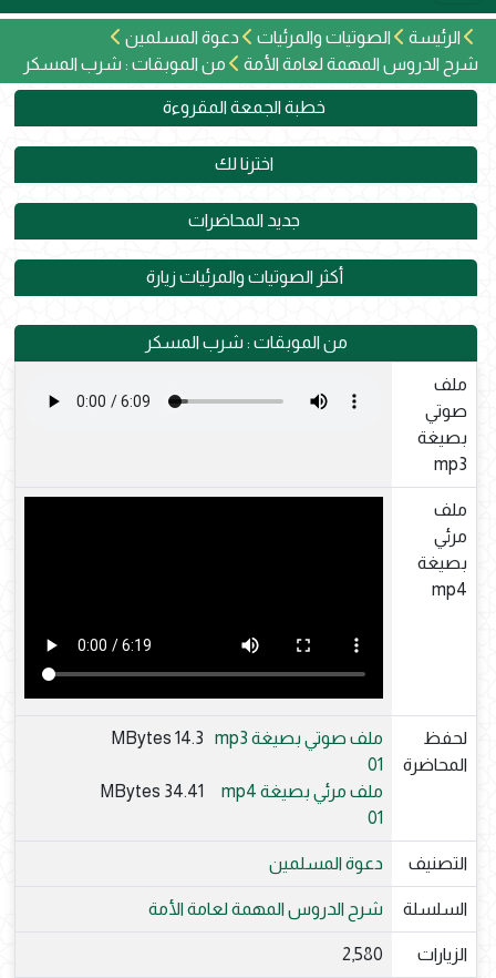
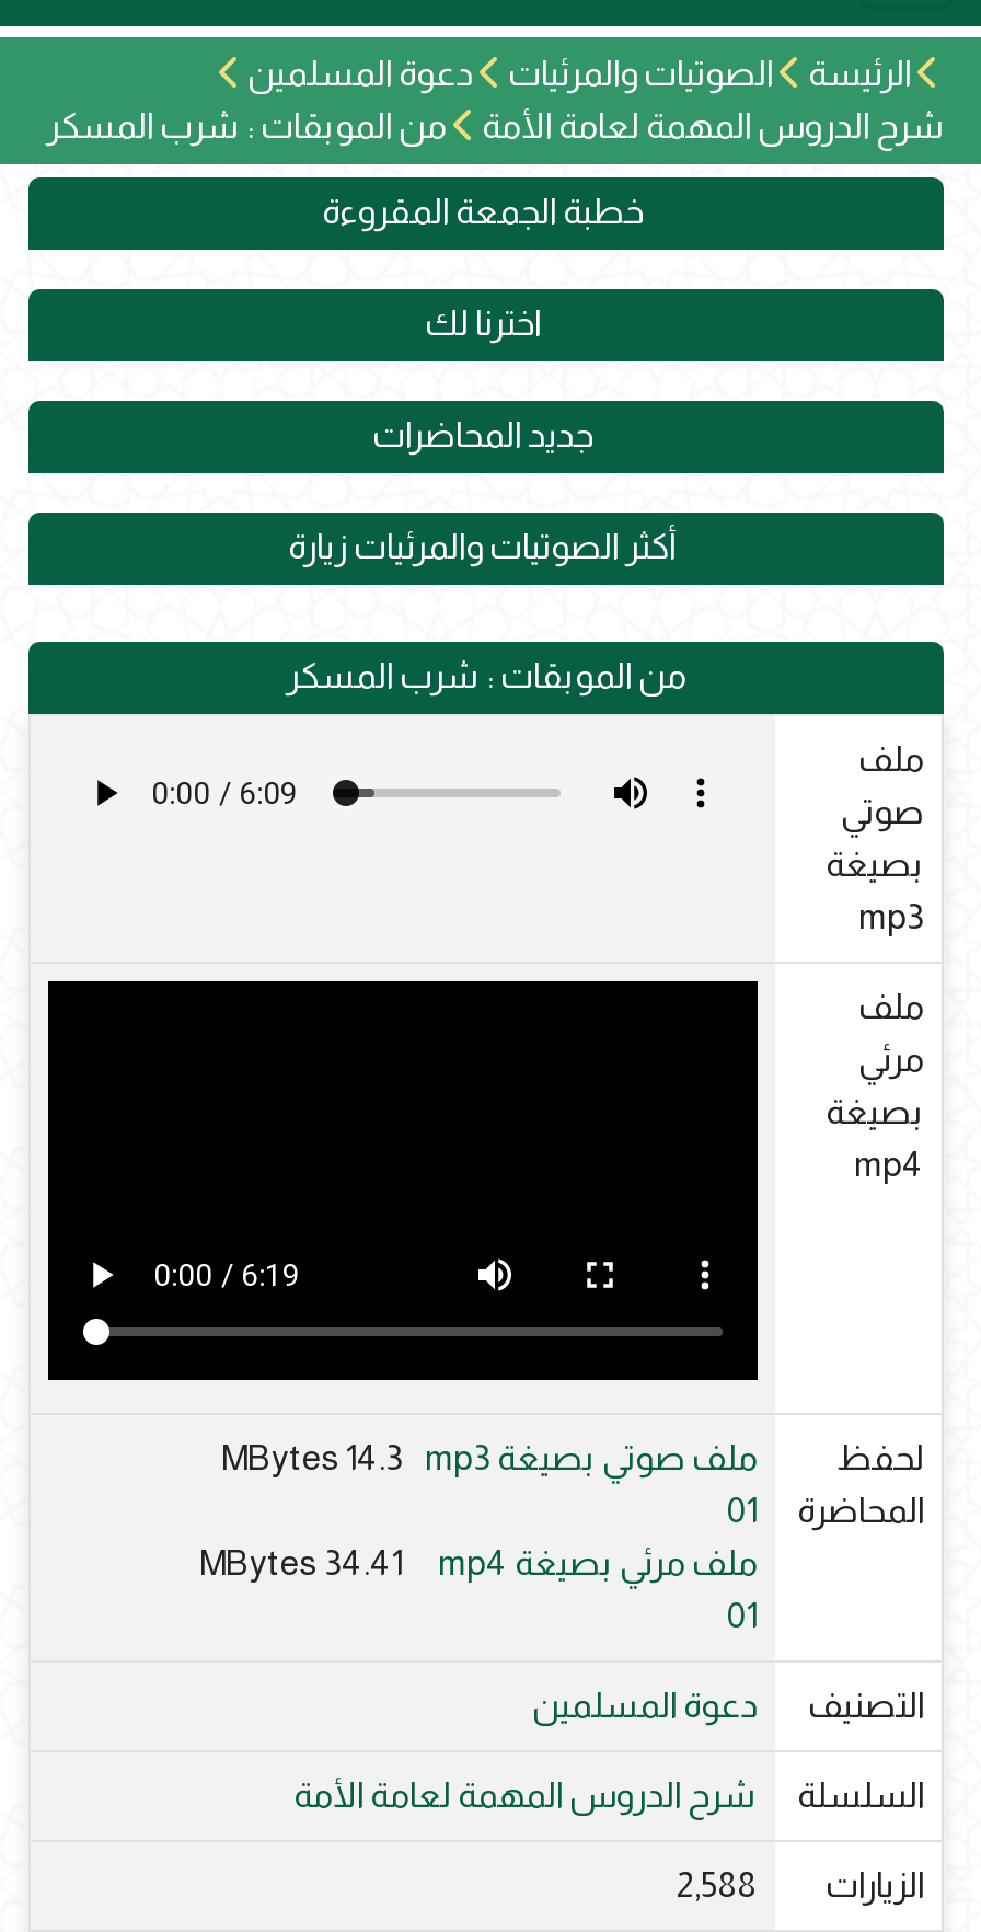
[342,945,467,964] الزيارات 2,580 -> [677,1866,924,1904] الزيارات 2,588

